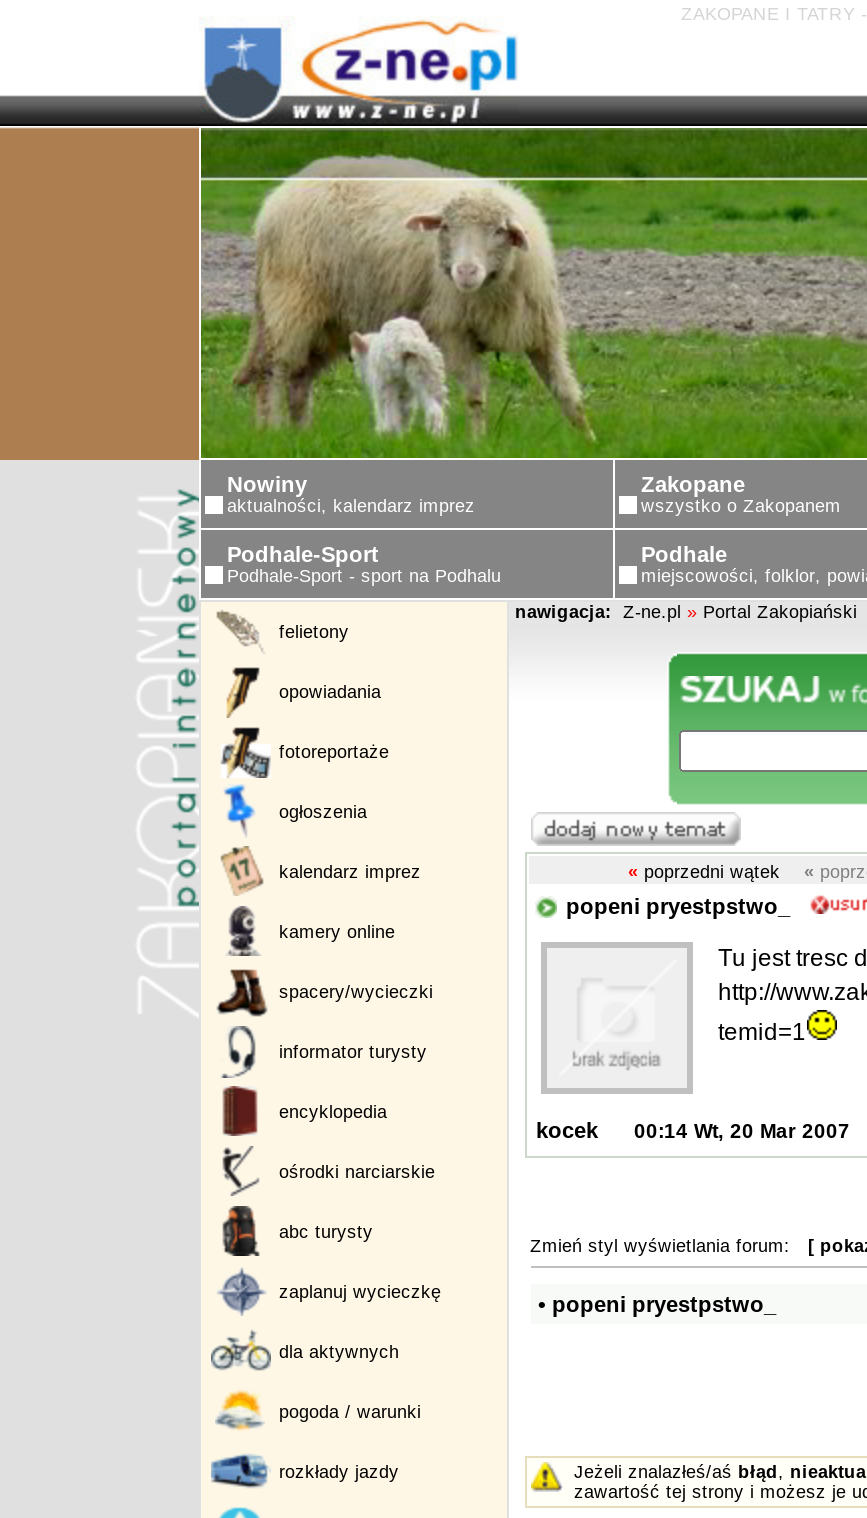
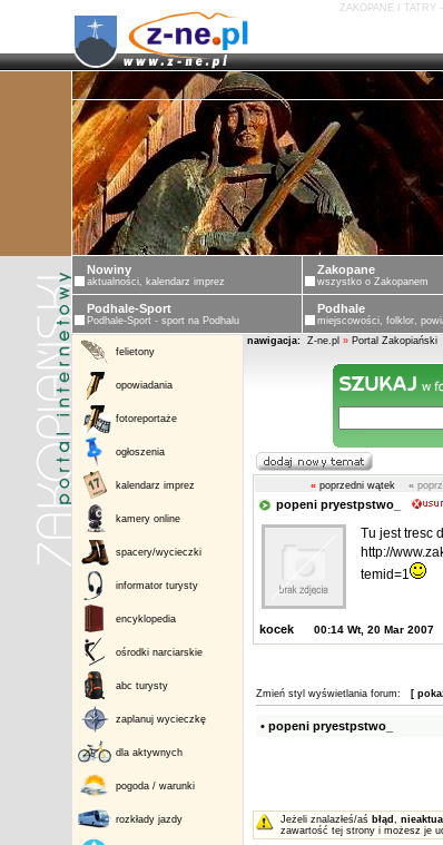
[199,126,861,460] [image] -> [71,70,440,256] [image]

